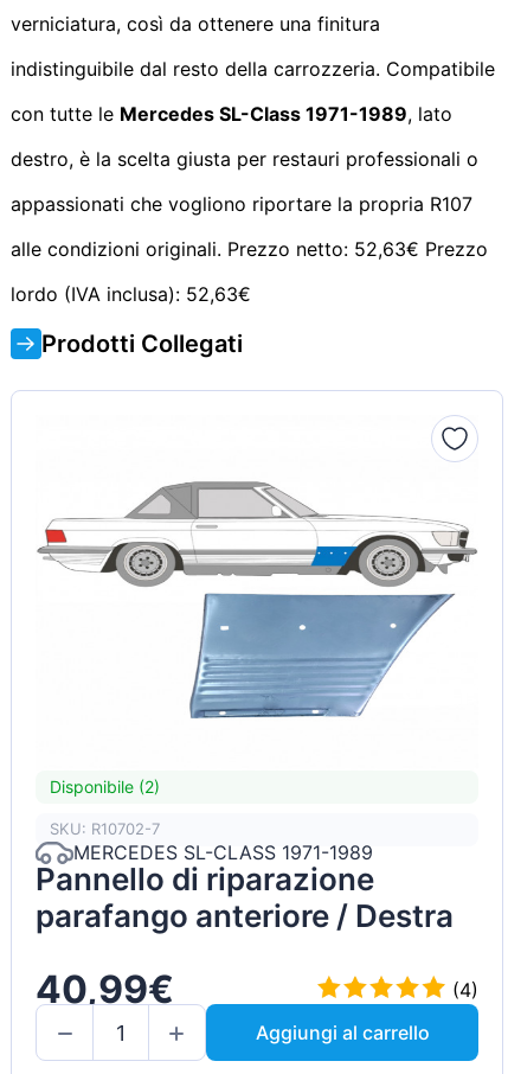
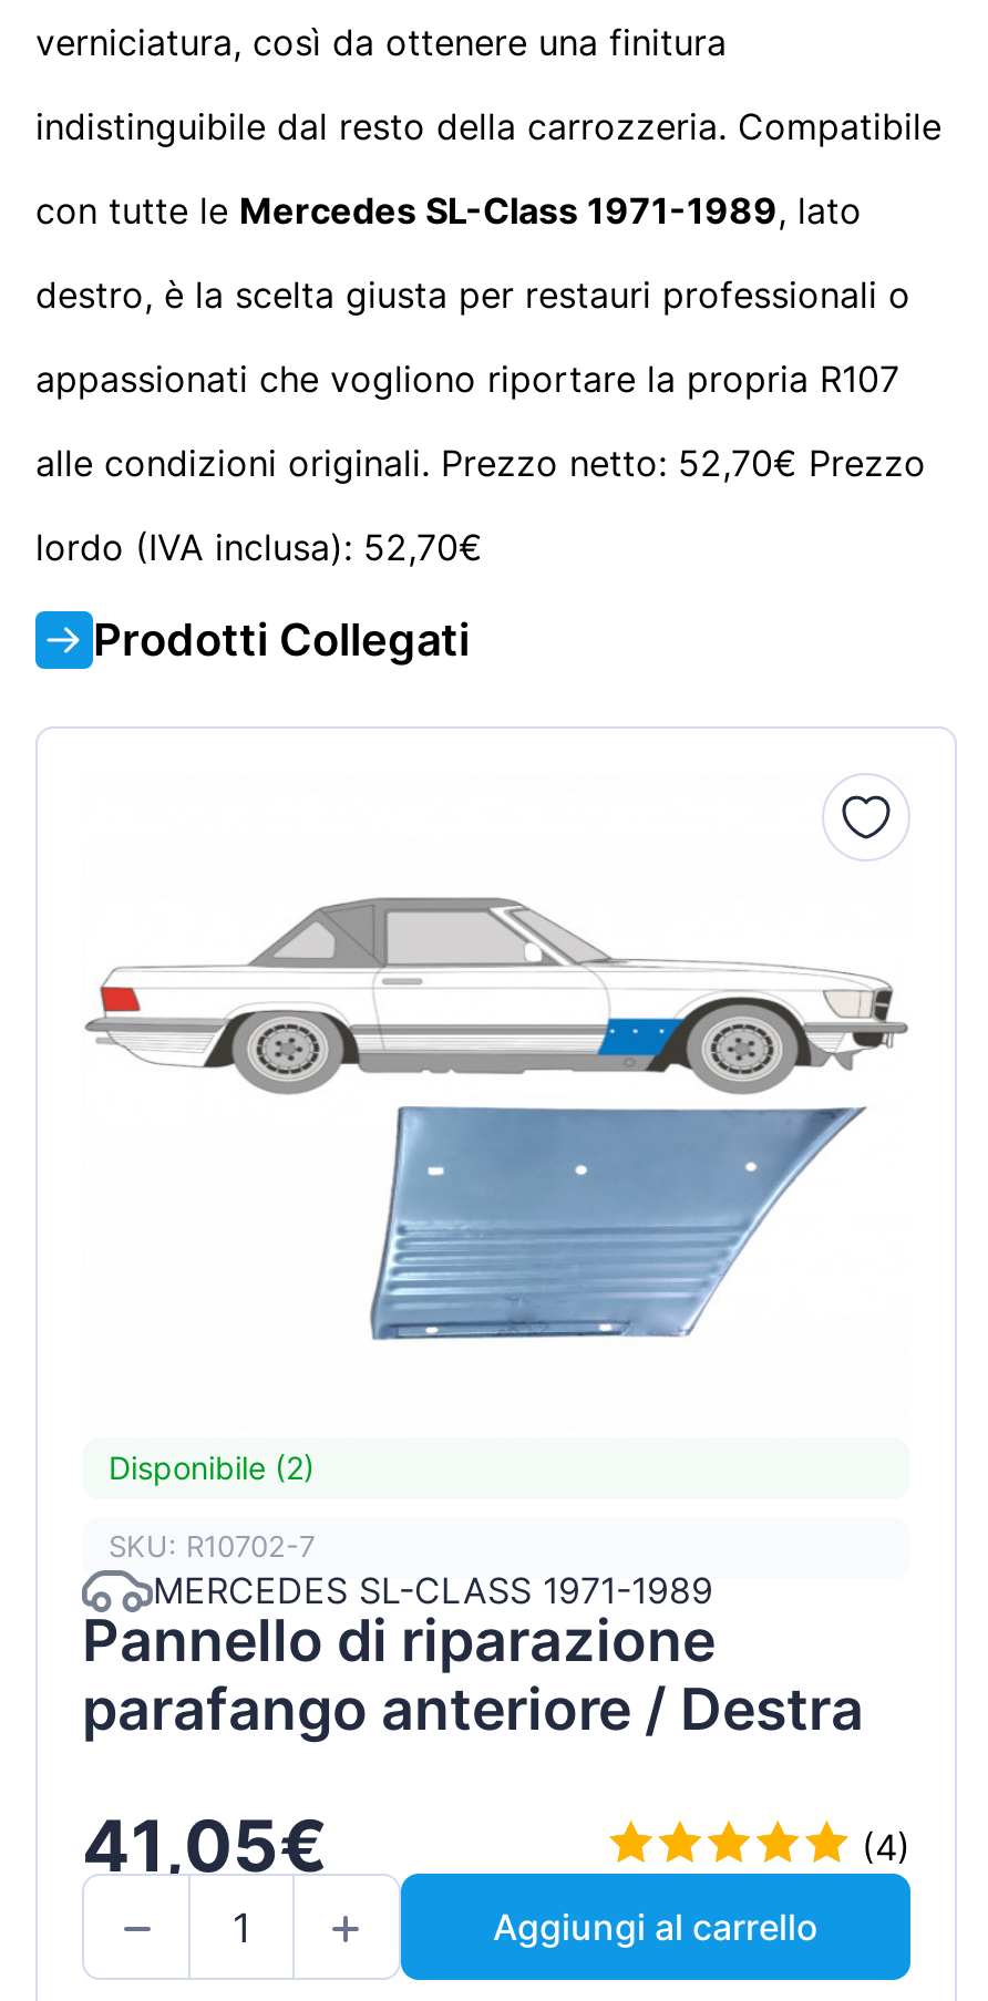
[11,237,488,260] alle condizioni originali. Prezzo netto: 52,63€ Prezzo -> [35,440,926,484] alle condizioni originali. Prezzo netto: 52,70€ Prezzo
[11,282,251,305] lordo (IVA inclusa): 52,63€ -> [35,524,483,568] lordo (IVA inclusa): 52,70€
[36,966,174,1012] 40,99€ -> [82,1802,328,1889] 41,05€

